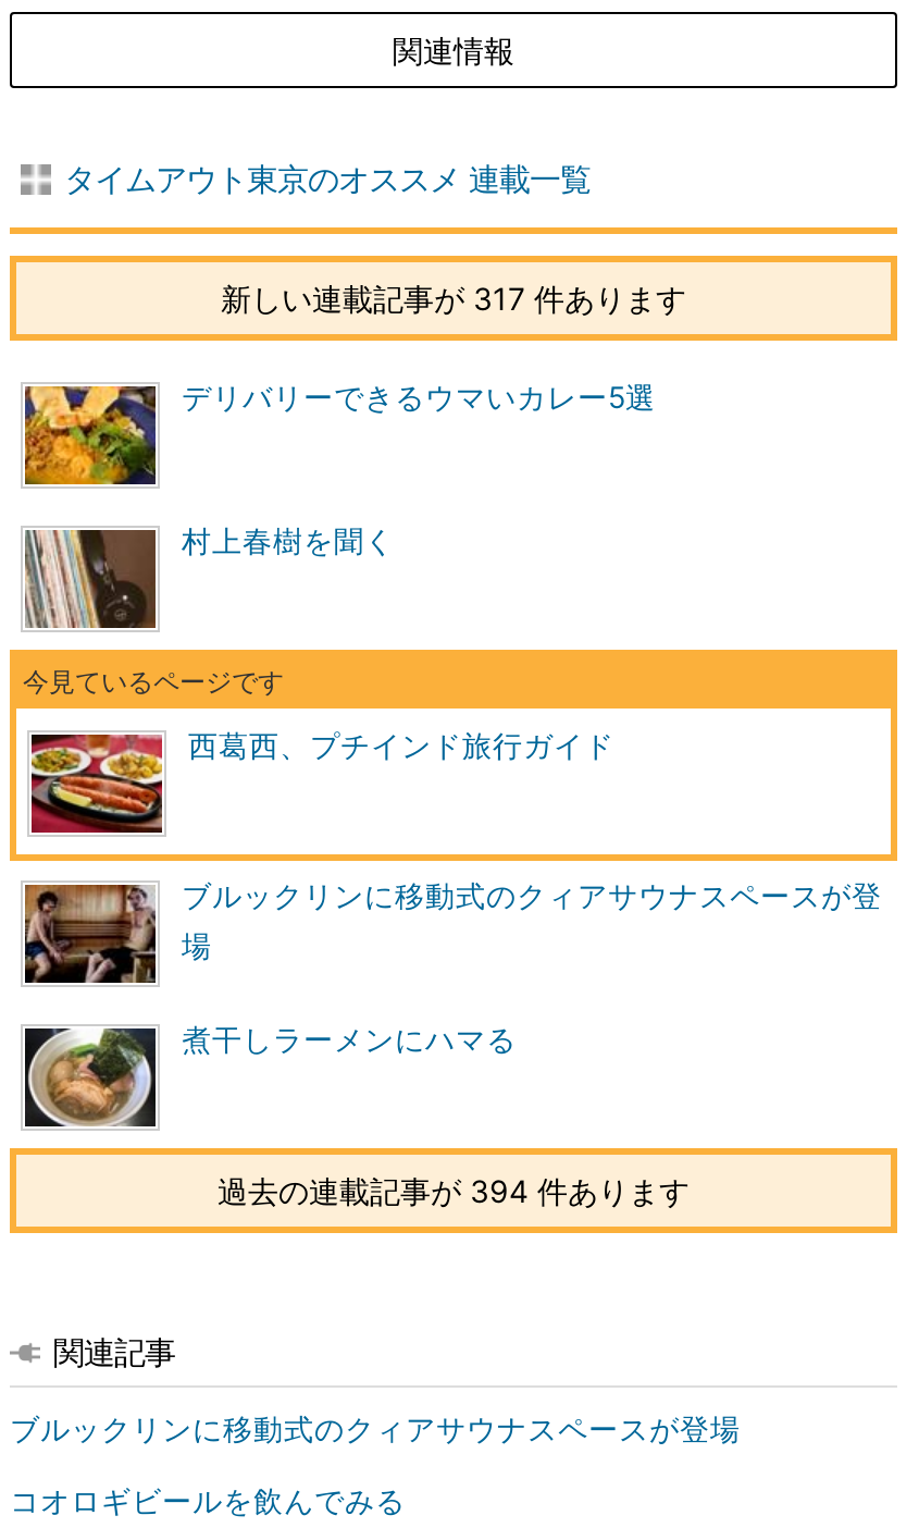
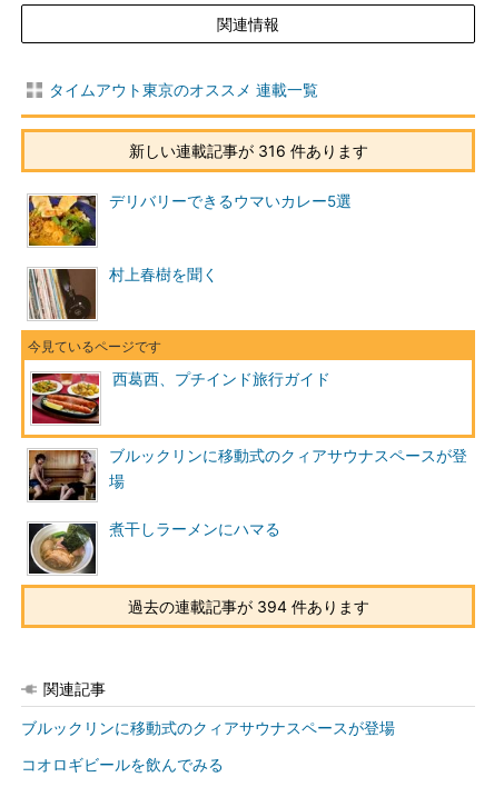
[221,280,686,317] 新しい連載記事が 317 件あります -> [129,141,368,160] 新しい連載記事が 316 件あります

